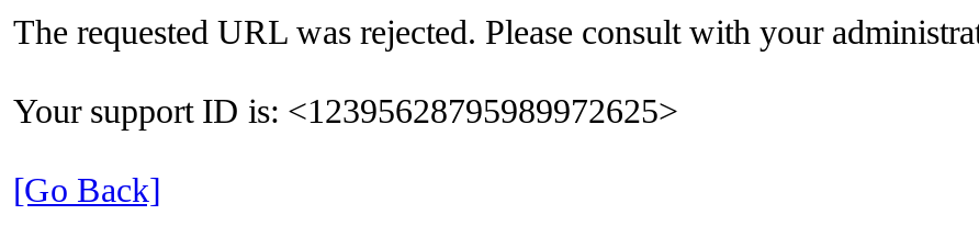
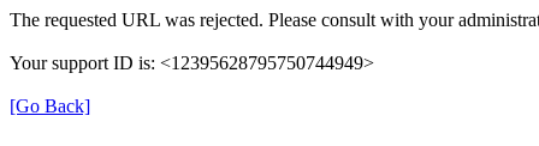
[13,92,678,129] Your support ID is: <12395628795989972625> -> [10,53,374,73] Your support ID is: <12395628795750744949>

